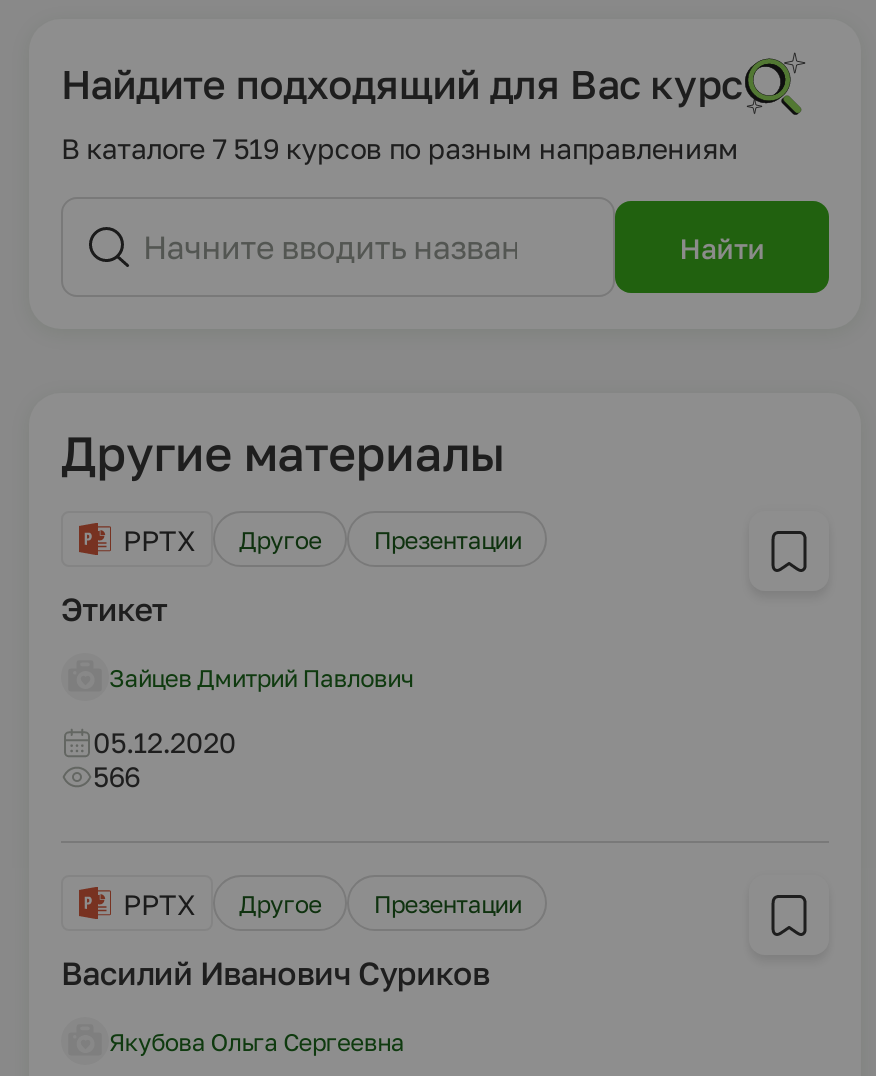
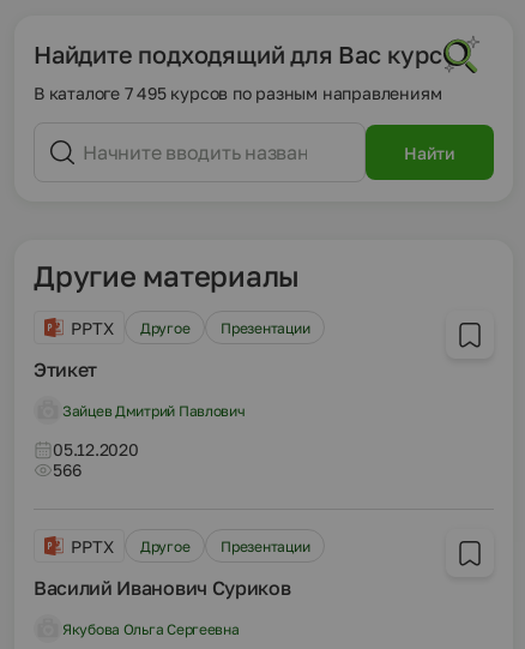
[61,131,738,165] В каталоге 7 519 курсов по разным направлениям -> [34,83,441,103] В каталоге 7 495 курсов по разным направлениям

